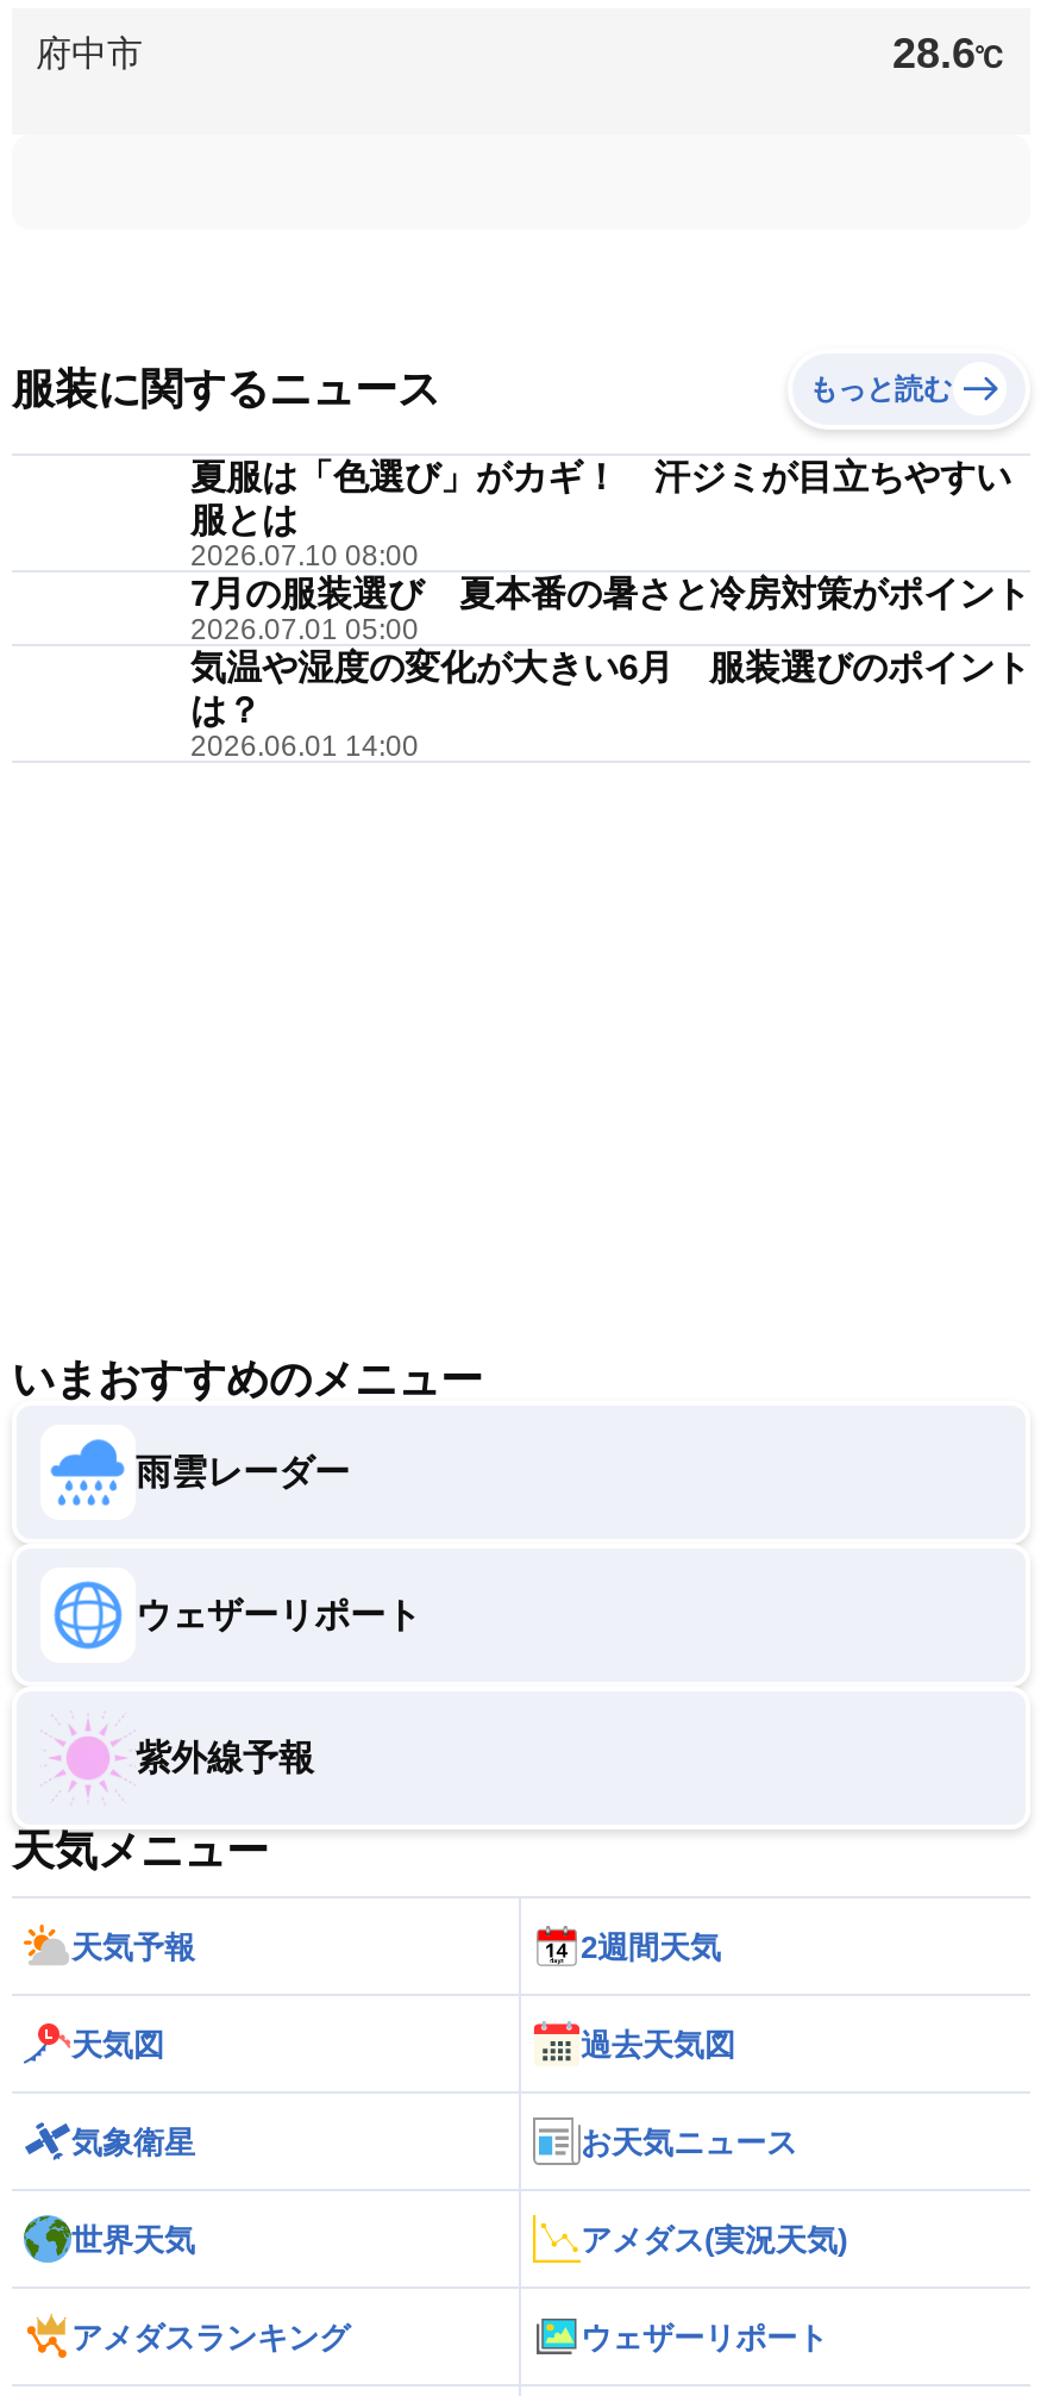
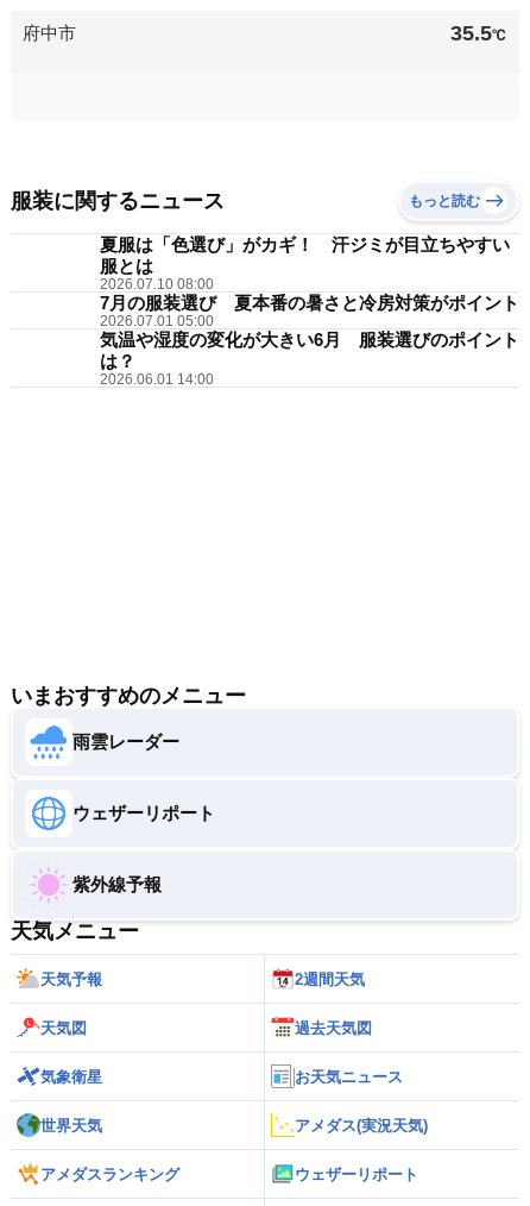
[892,30,1004,77] 28.6℃ -> [450,21,506,45] 35.5℃

